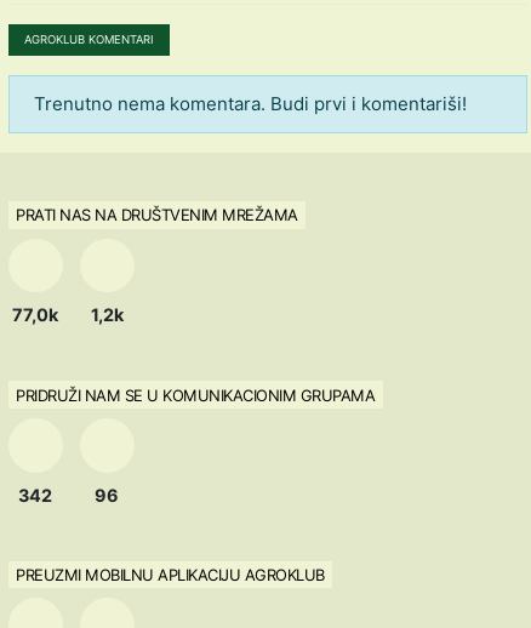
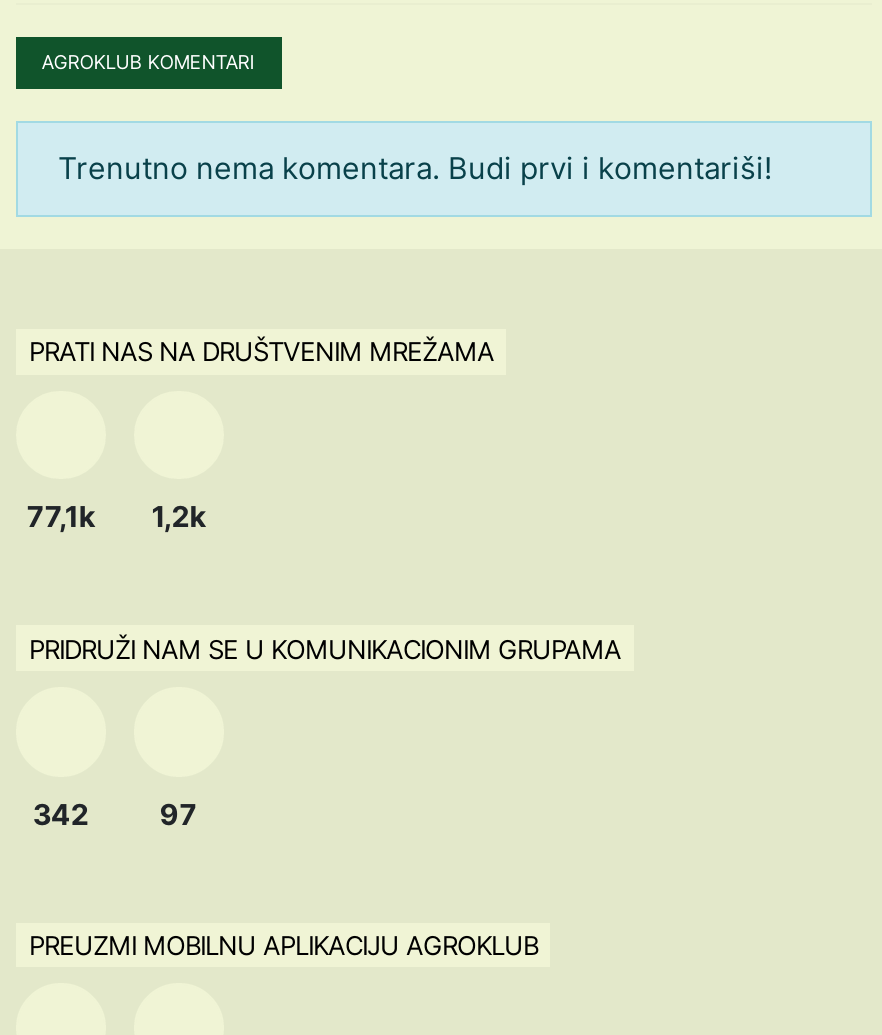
[13,305,123,325] 77,0k 1,2k -> [27,500,205,534] 77,1k 1,2k
[95,484,119,505] 96 -> [159,796,197,830] 97

